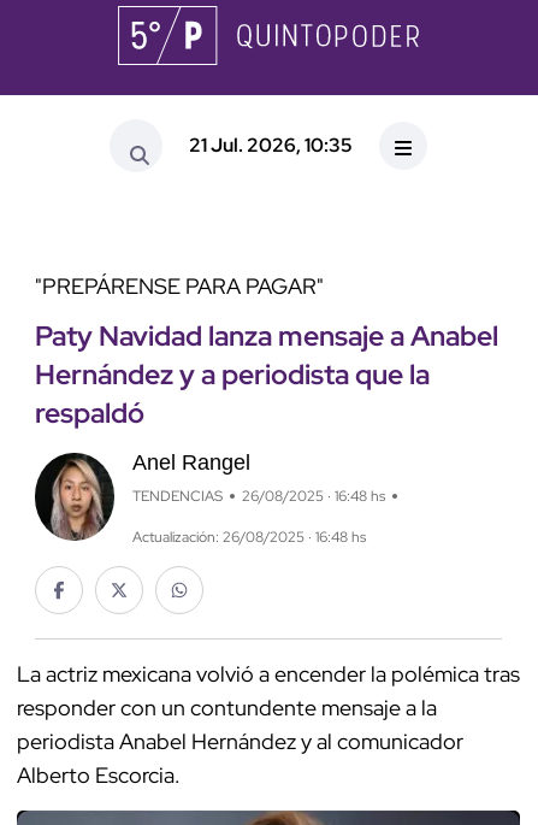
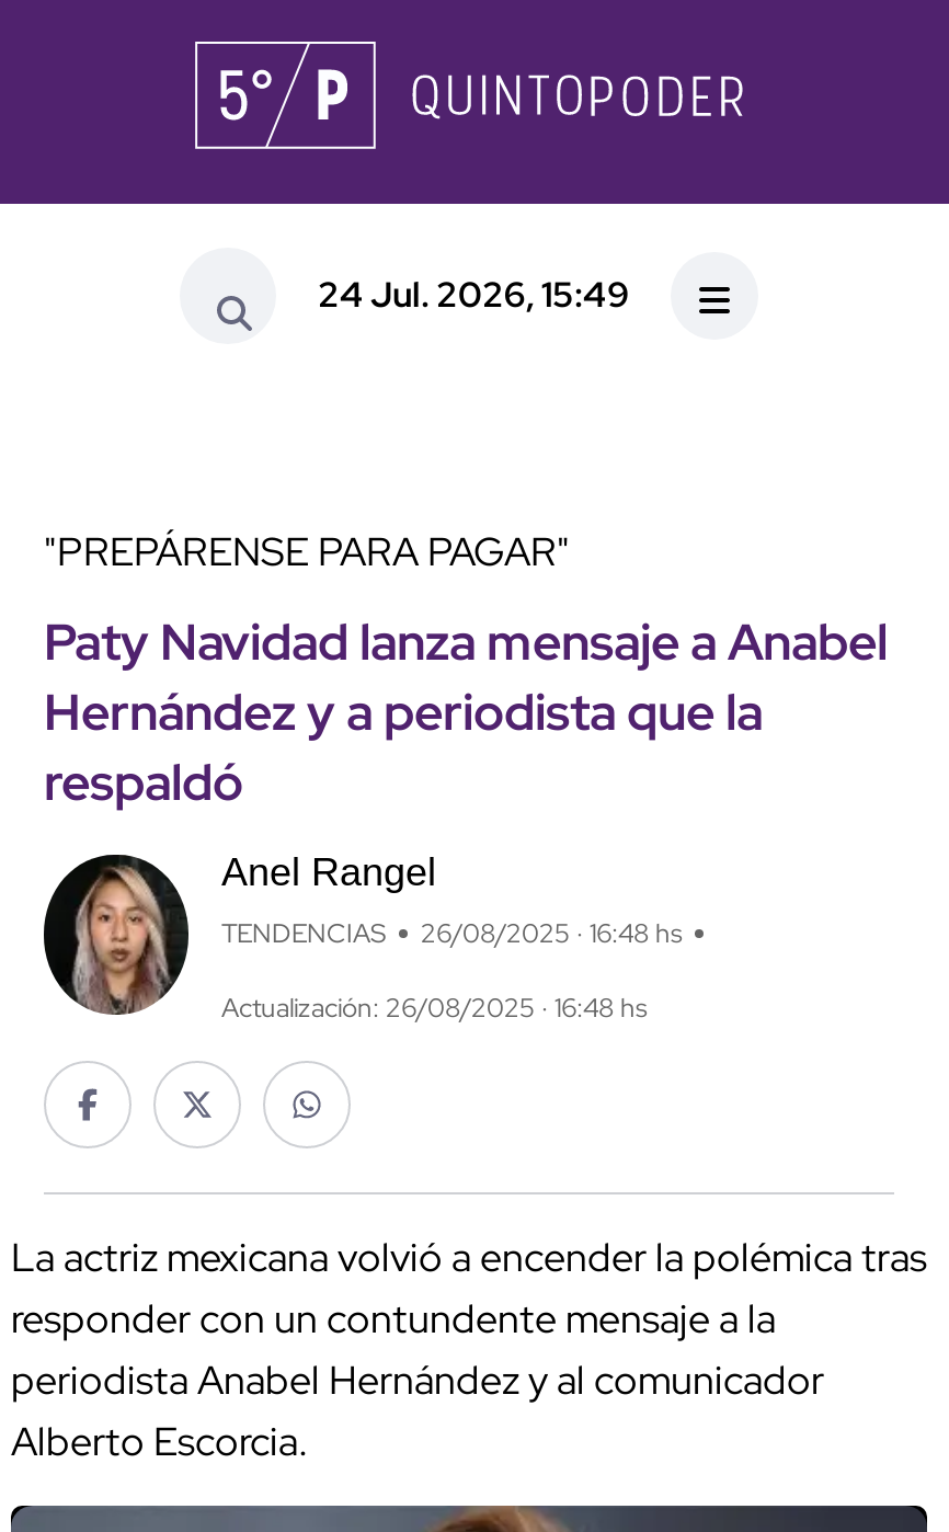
[189,132,353,157] 21 Jul. 2026, 10:35 -> [318,271,629,317] 24 Jul. 2026, 15:49

